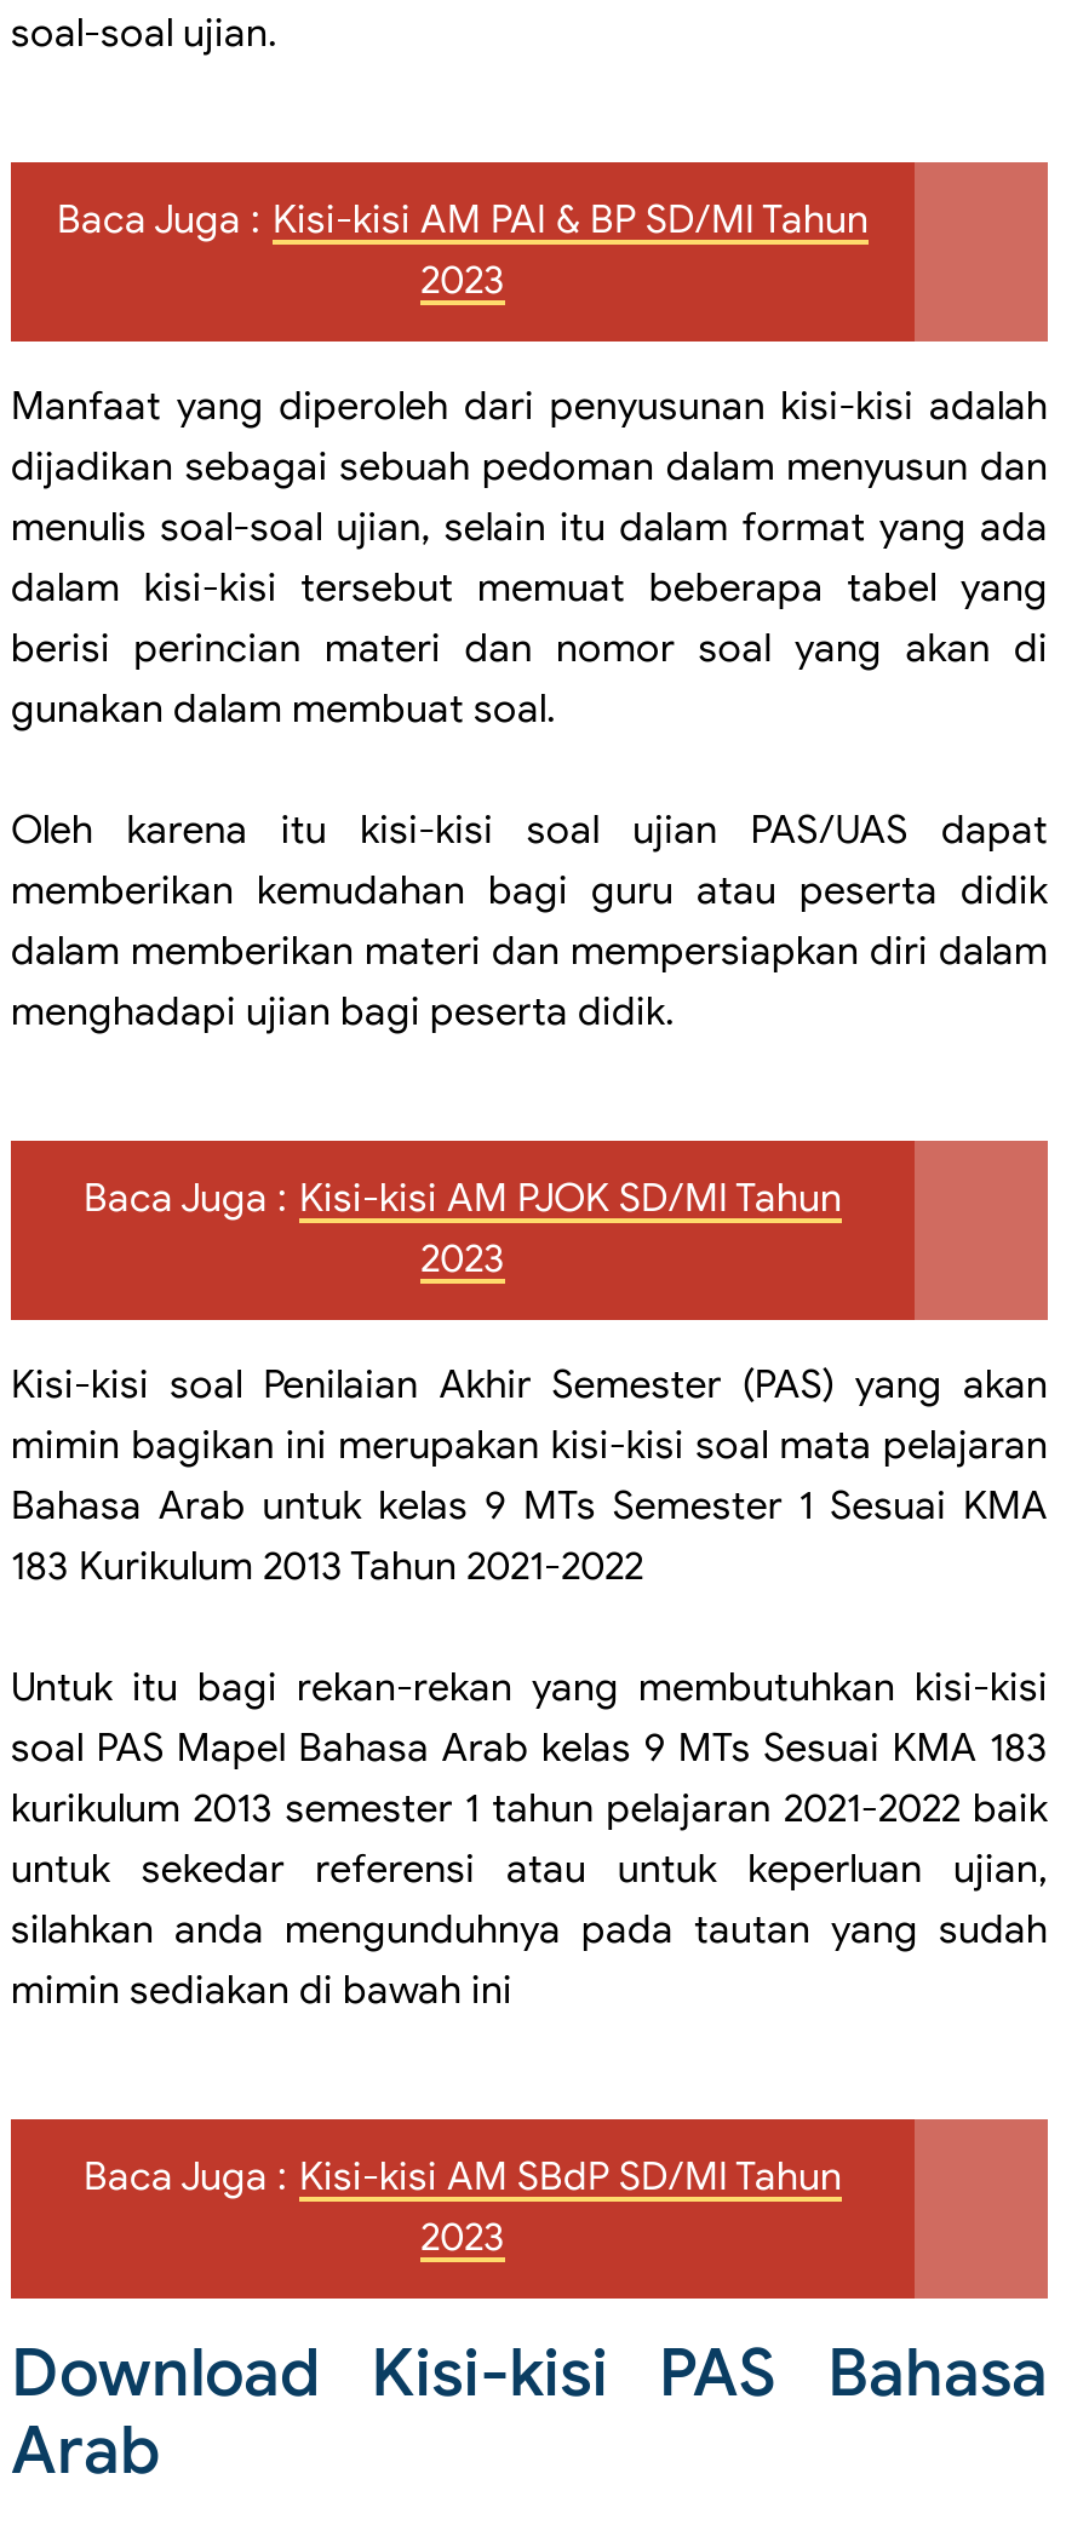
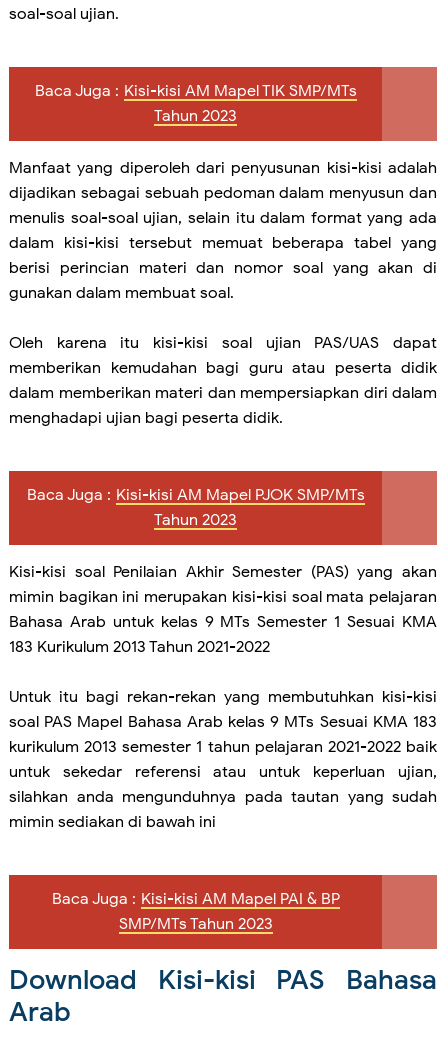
[57,195,869,304] Baca Juga : Kisi-kisi AM PAI & BP SD/MI Tahun | 2023 -> [34,81,356,126] Baca Juga : Kisi-kisi AM Mapel TIK SMP/MTs | Tahun 2023
[84,1174,842,1283] Baca Juga : Kisi-kisi AM PJOK SD/MI Tahun | 2023 -> [26,485,364,530] Baca Juga : Kisi-kisi AM Mapel PJOK SMP/MTs | Tahun 2023
[84,2152,842,2261] Baca Juga : Kisi-kisi AM SBdP SD/MI Tahun | 2023 -> [51,889,339,934] Baca Juga : Kisi-kisi AM Mapel PAI & BP | SMP/MTs Tahun 2023

